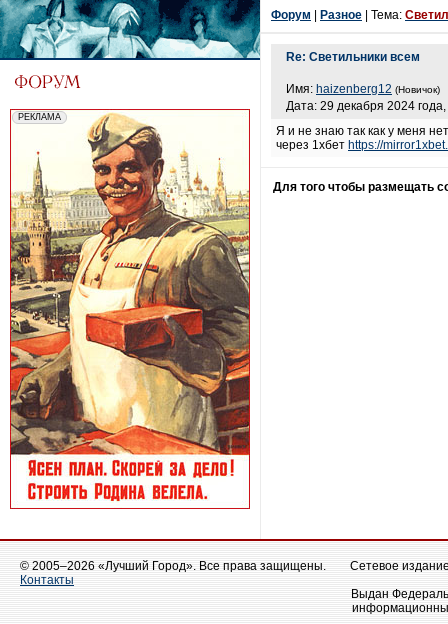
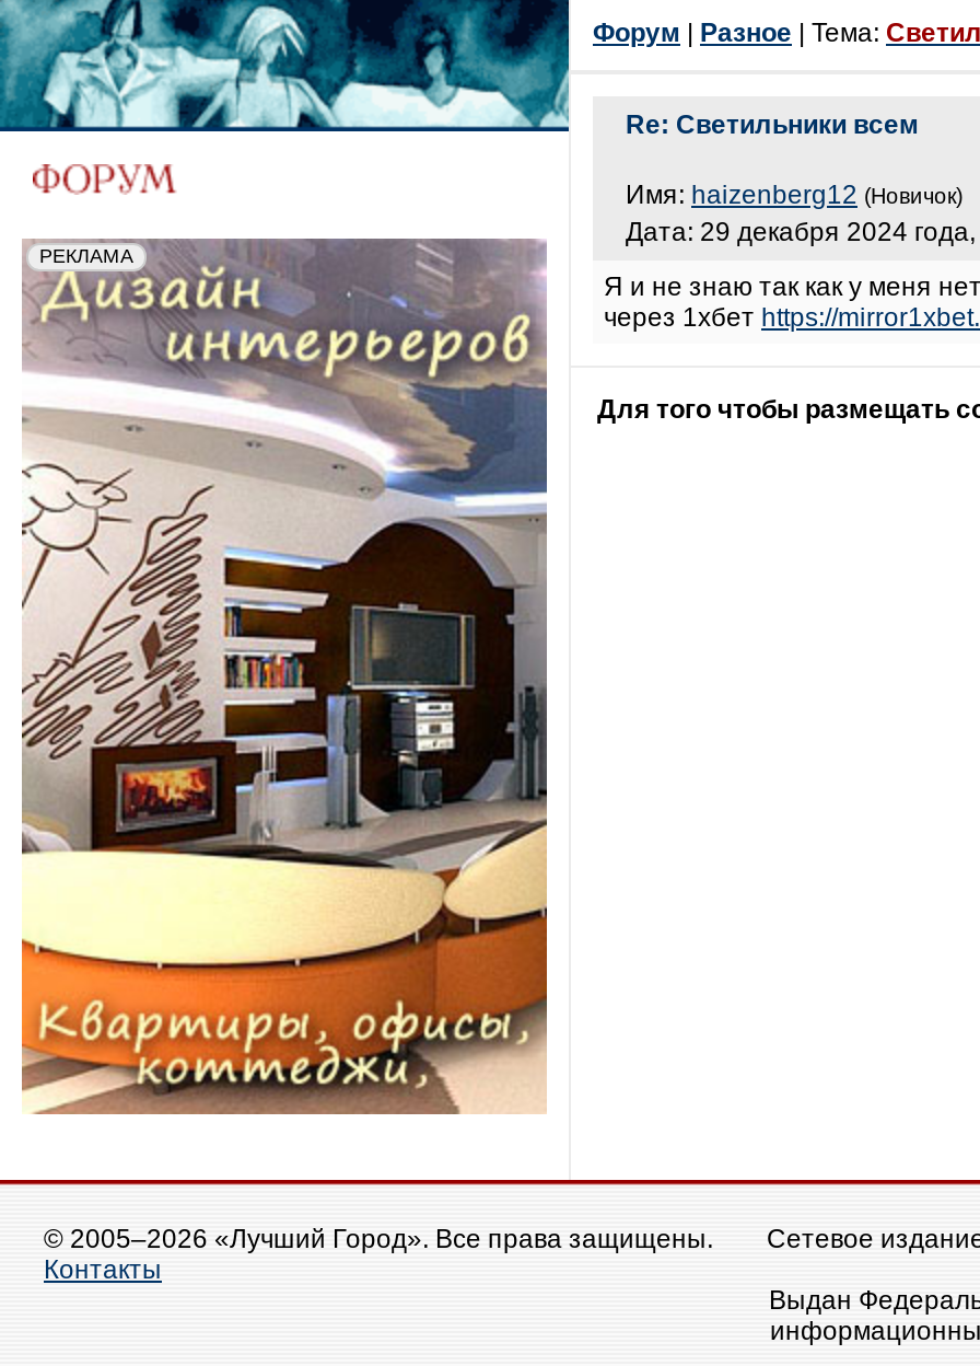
[9,108,251,510] [image] -> [20,239,549,1114] [image]

